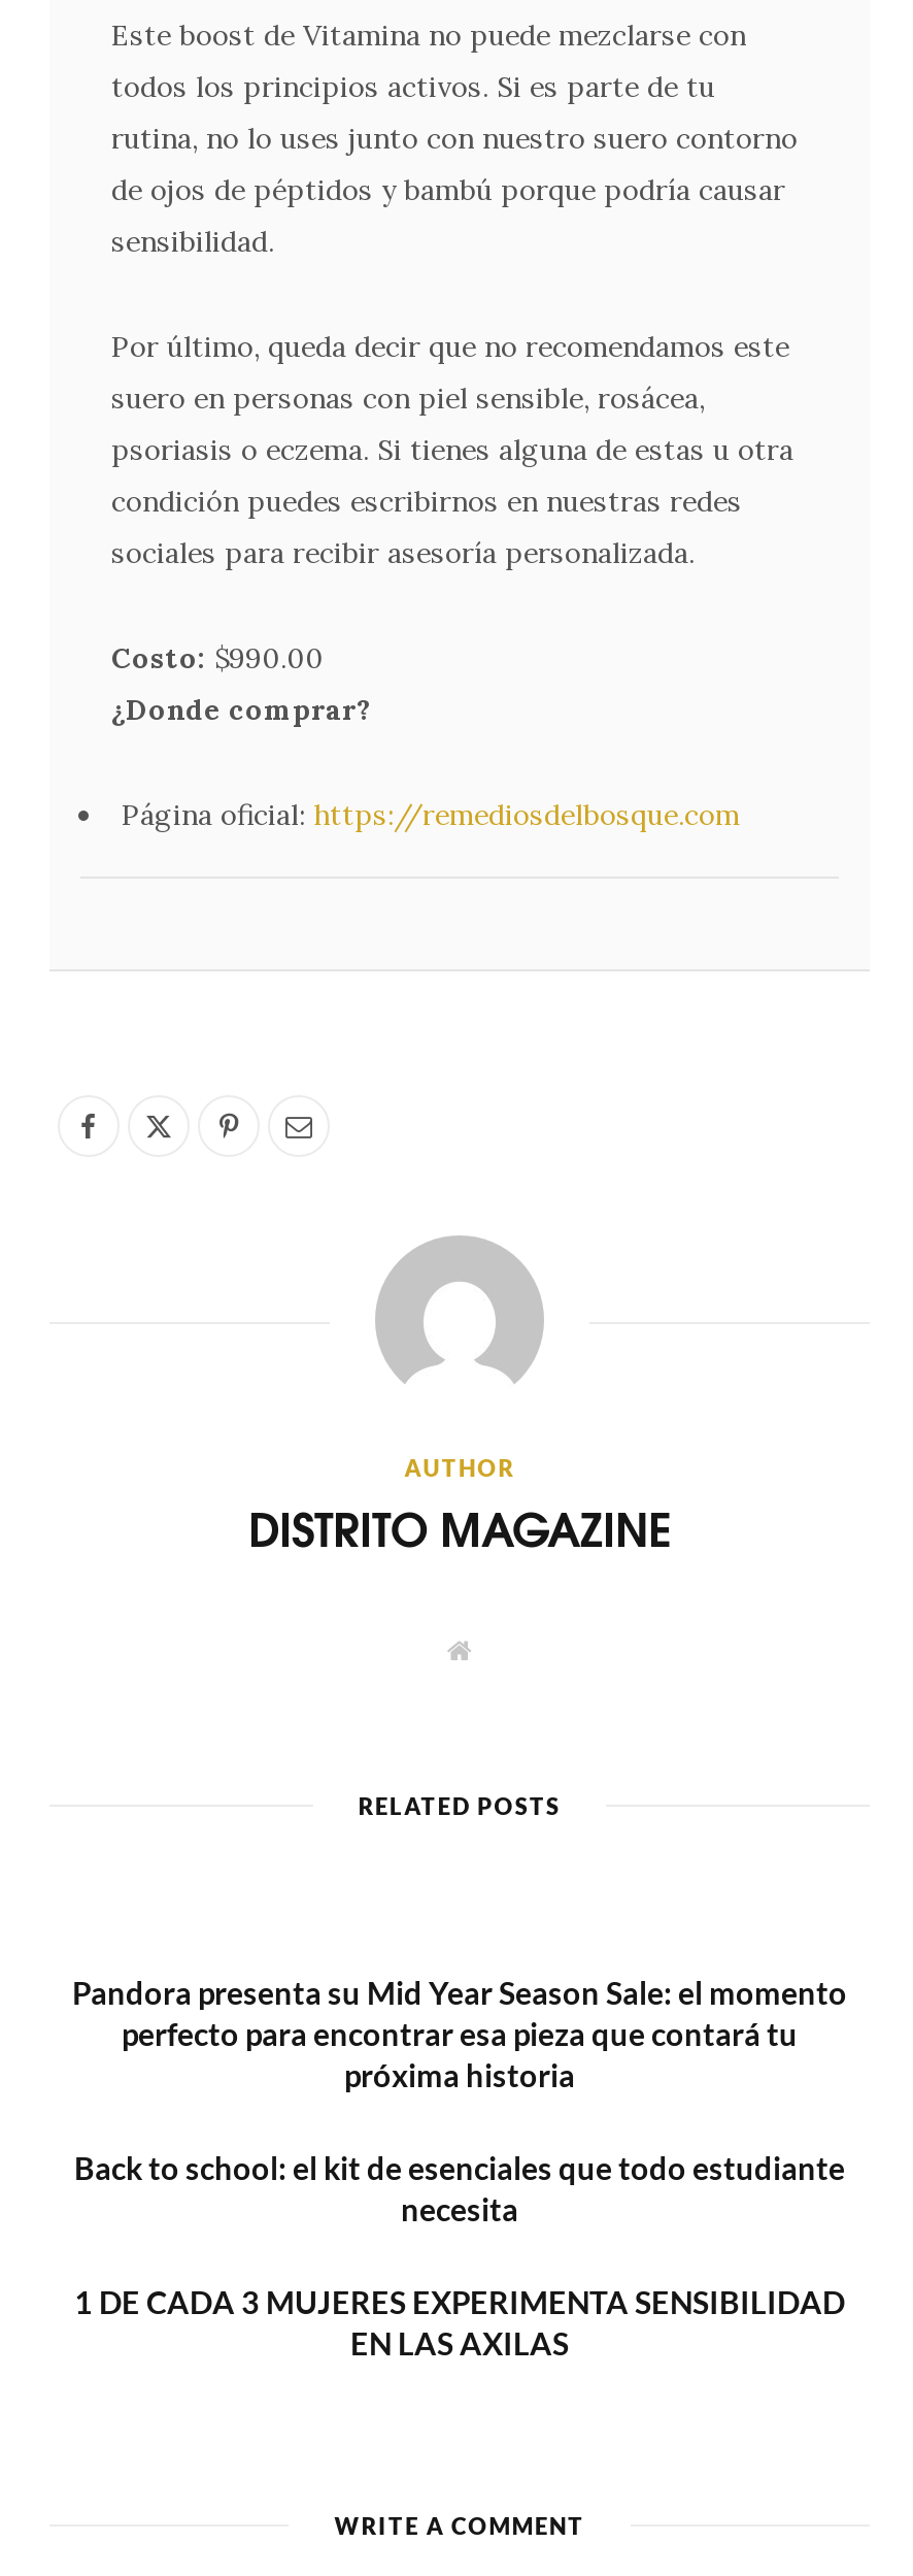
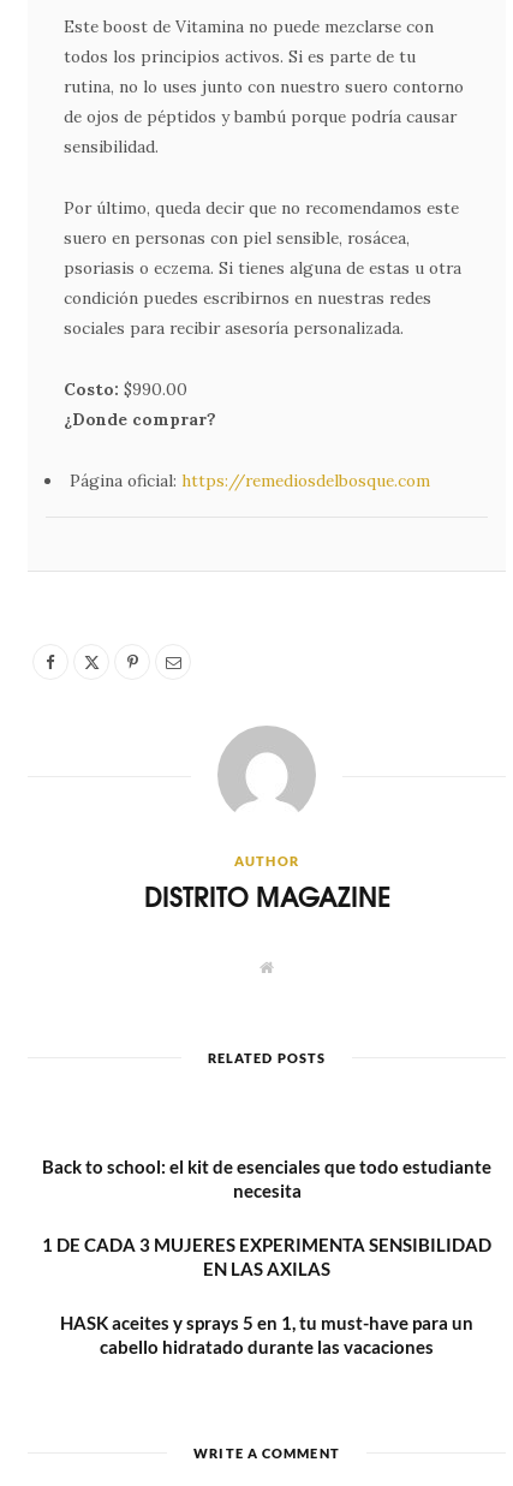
[72,1973,847,2093] Pandora presenta su Mid Year Season Sale: el momento | perfecto para encontrar esa pieza que contará tu | próxima historia -> none
moved [74,2148,845,2361] -> [42,1155,491,1279]: Back to school: el kit de esenciales que todo estudiante | necesita | 1 DE CADA 3 MUJERES EXPERIMENTA SENSIBILIDAD | EN LAS AXILAS
none -> [60,1311,473,1357] HASK aceites y sprays 5 en 1, tu must-have para un | cabello hidratado durante las vacaciones

